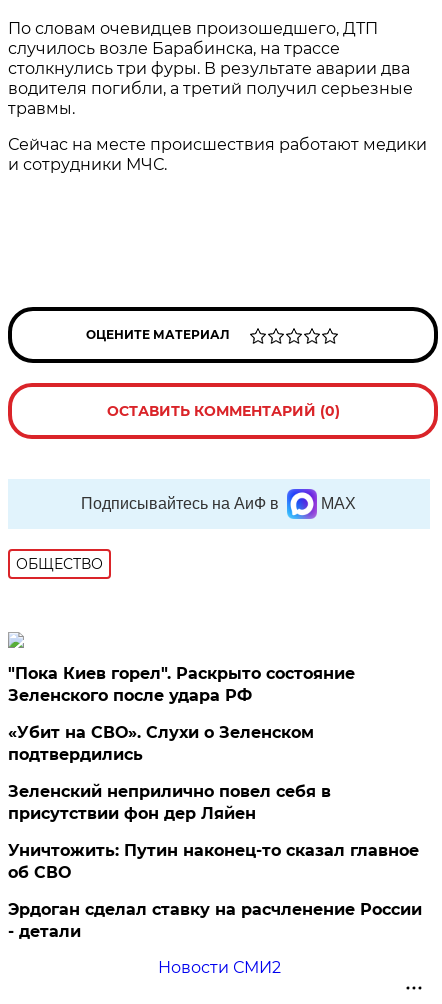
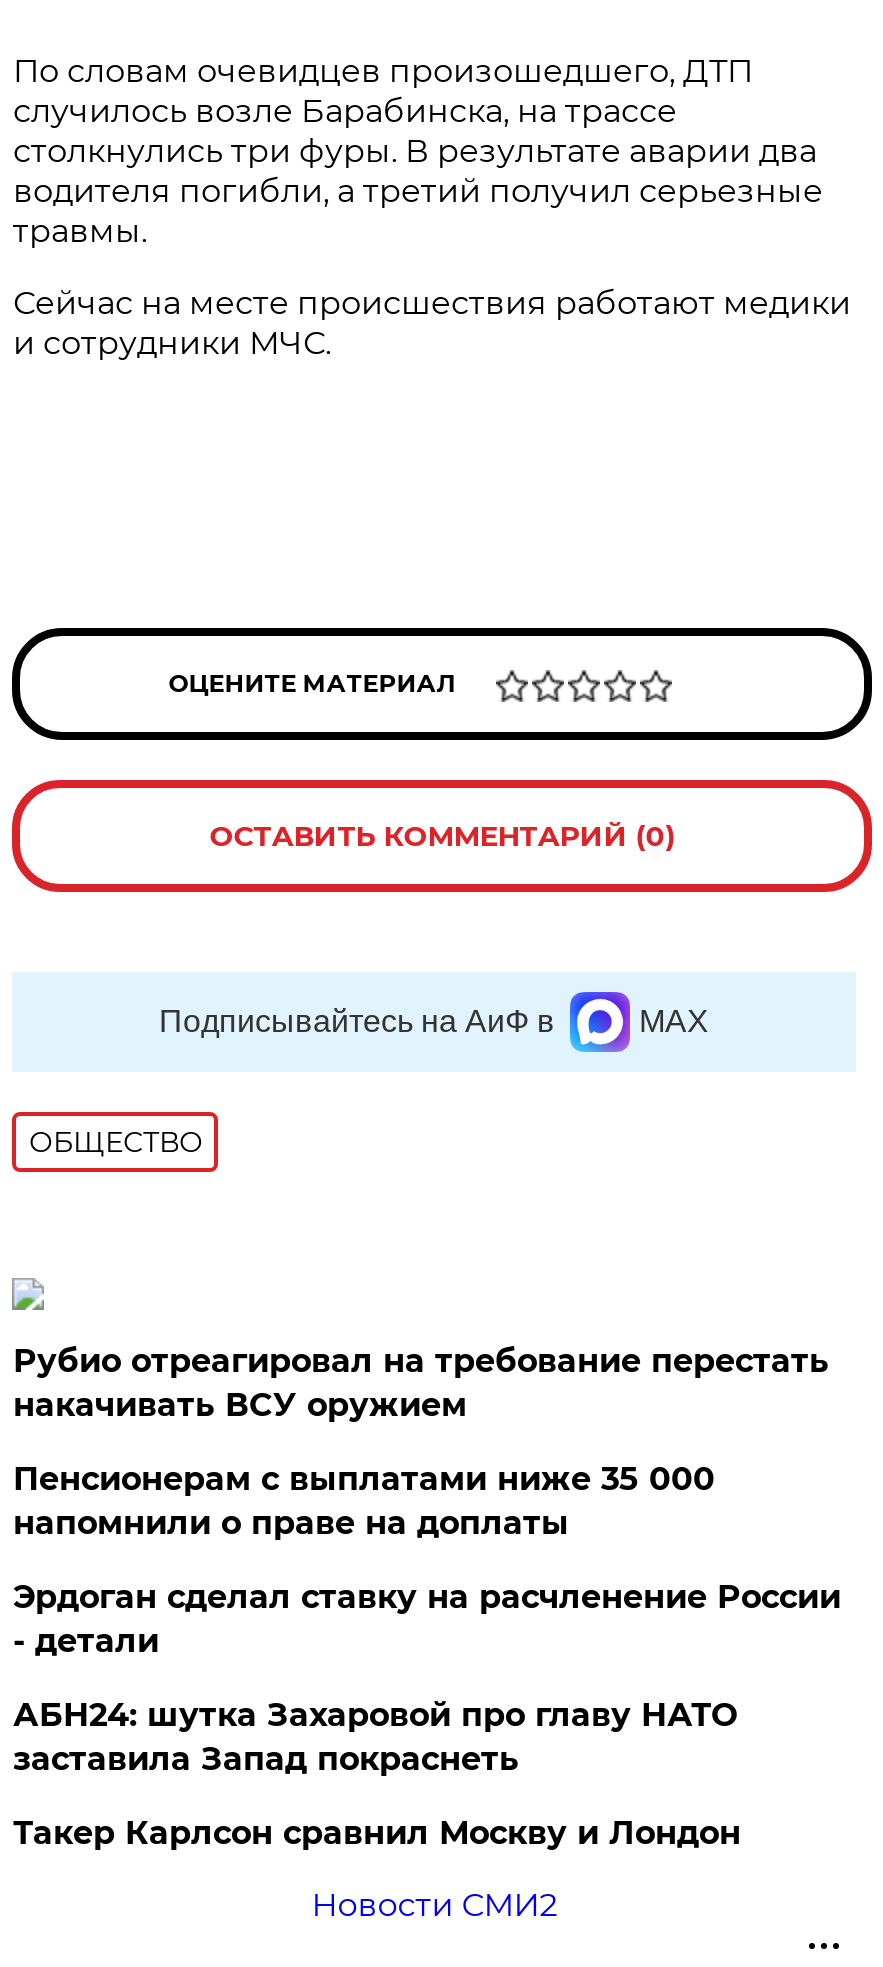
[8,664,419,882] "Пока Киев горел". Раскрыто состояние | Зеленского после удара РФ | «Убит на СВО». Слухи о Зеленском | подтвердились | Зеленский неприлично повел cебя в | присутствии фон дер Ляйен | Уничтожить: Путин наконец-то сказал главное | об СВО -> [13,1342,829,1542] Рубио отреагировал на требование перестать | накачивать ВСУ оружием | Пенсионерам с выплатами ниже 35 000 | напомнили о праве на доплаты
moved [8,900,422,941] -> [13,1578,841,1660]: Эрдоган сделал ставку на расчленение России | - детали
none -> [13,1696,741,1852] АБН24: шутка Захаровой про главу НАТО | заставила Запад покраснеть | Такер Карлсон сравнил Москву и Лондон

